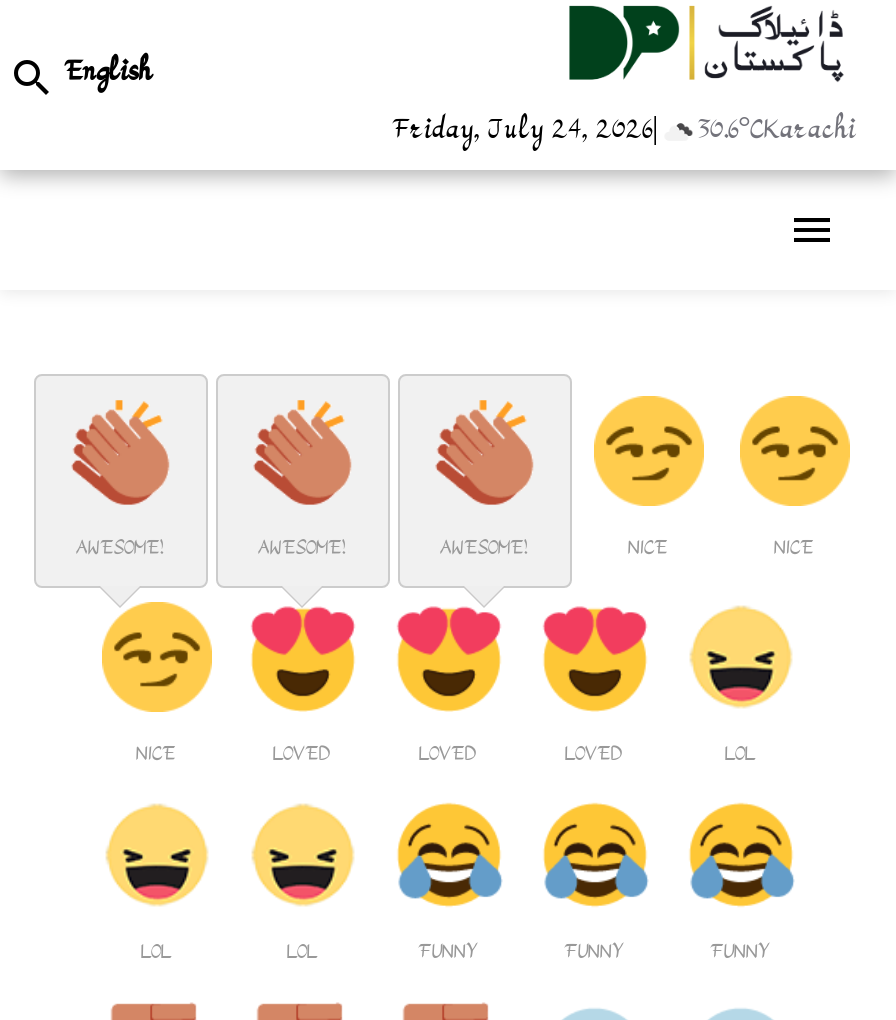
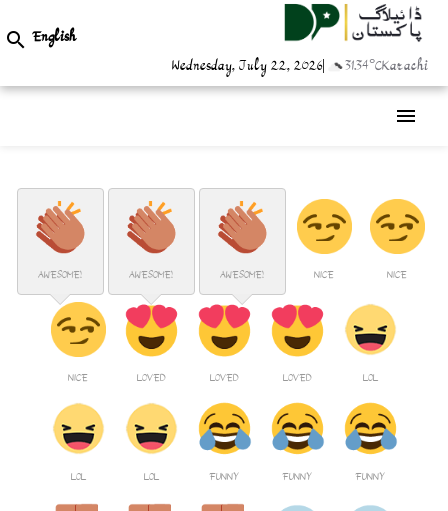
[392,110,652,154] Friday, July 24, 2026 -> [172,56,322,78] Wednesday, July 22, 2026
[698,110,856,154] 30.6°CKarachi -> [345,56,428,78] 31.34°CKarachi

